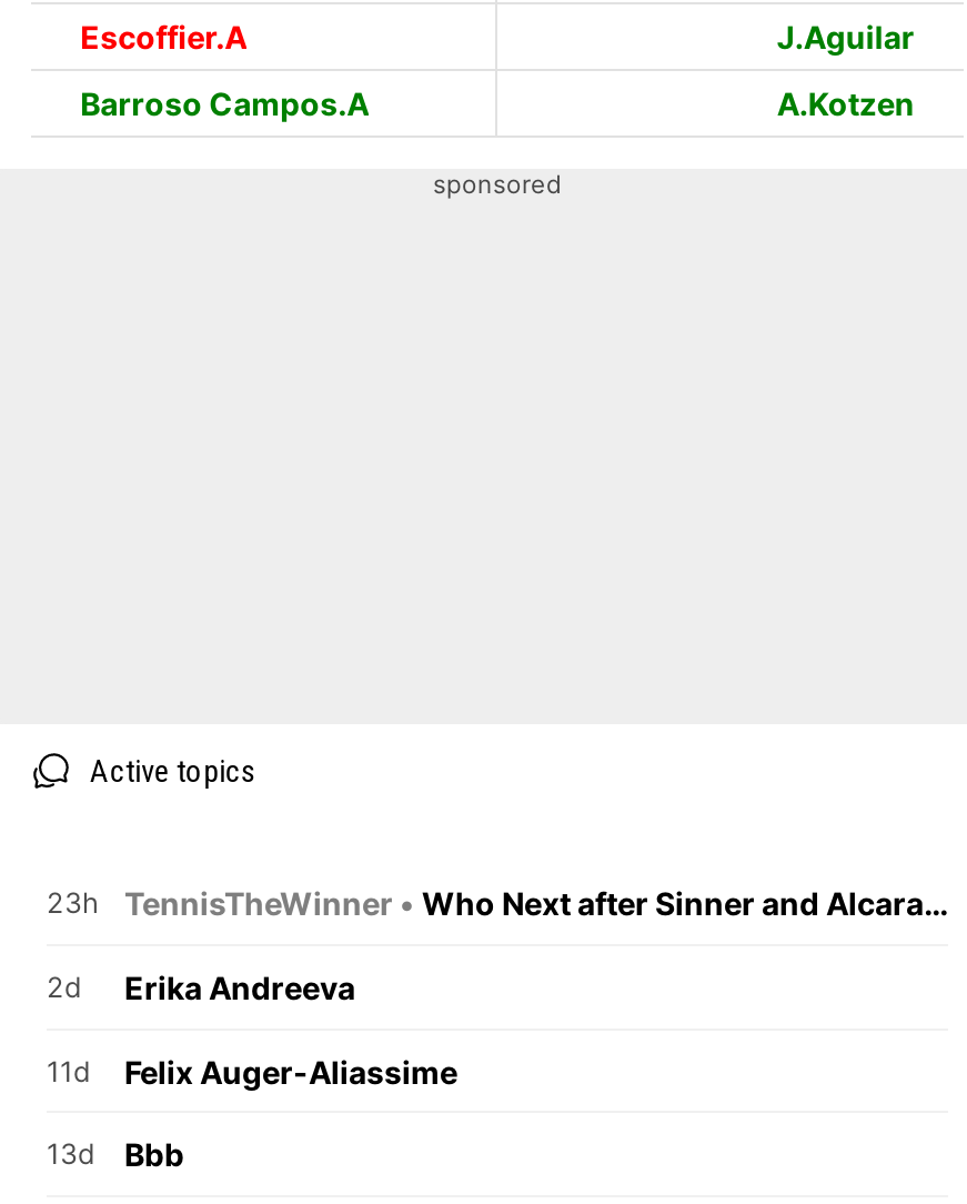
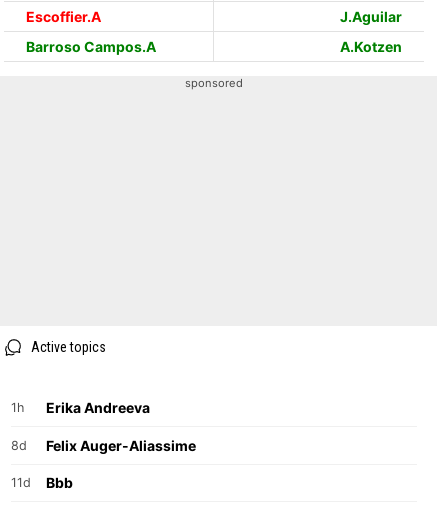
[47,885,924,1004] 23h | TennisTheWinner • Who Next after Sinner and Alcaraz? | 2d -> [11,400,24,415] 1h
[47,1052,457,1089] 11d Felix Auger-Aliassime -> [11,437,196,454] 8d Felix Auger-Aliassime
[47,1135,184,1173] 13d Bbb -> [11,474,73,491] 11d Bbb

